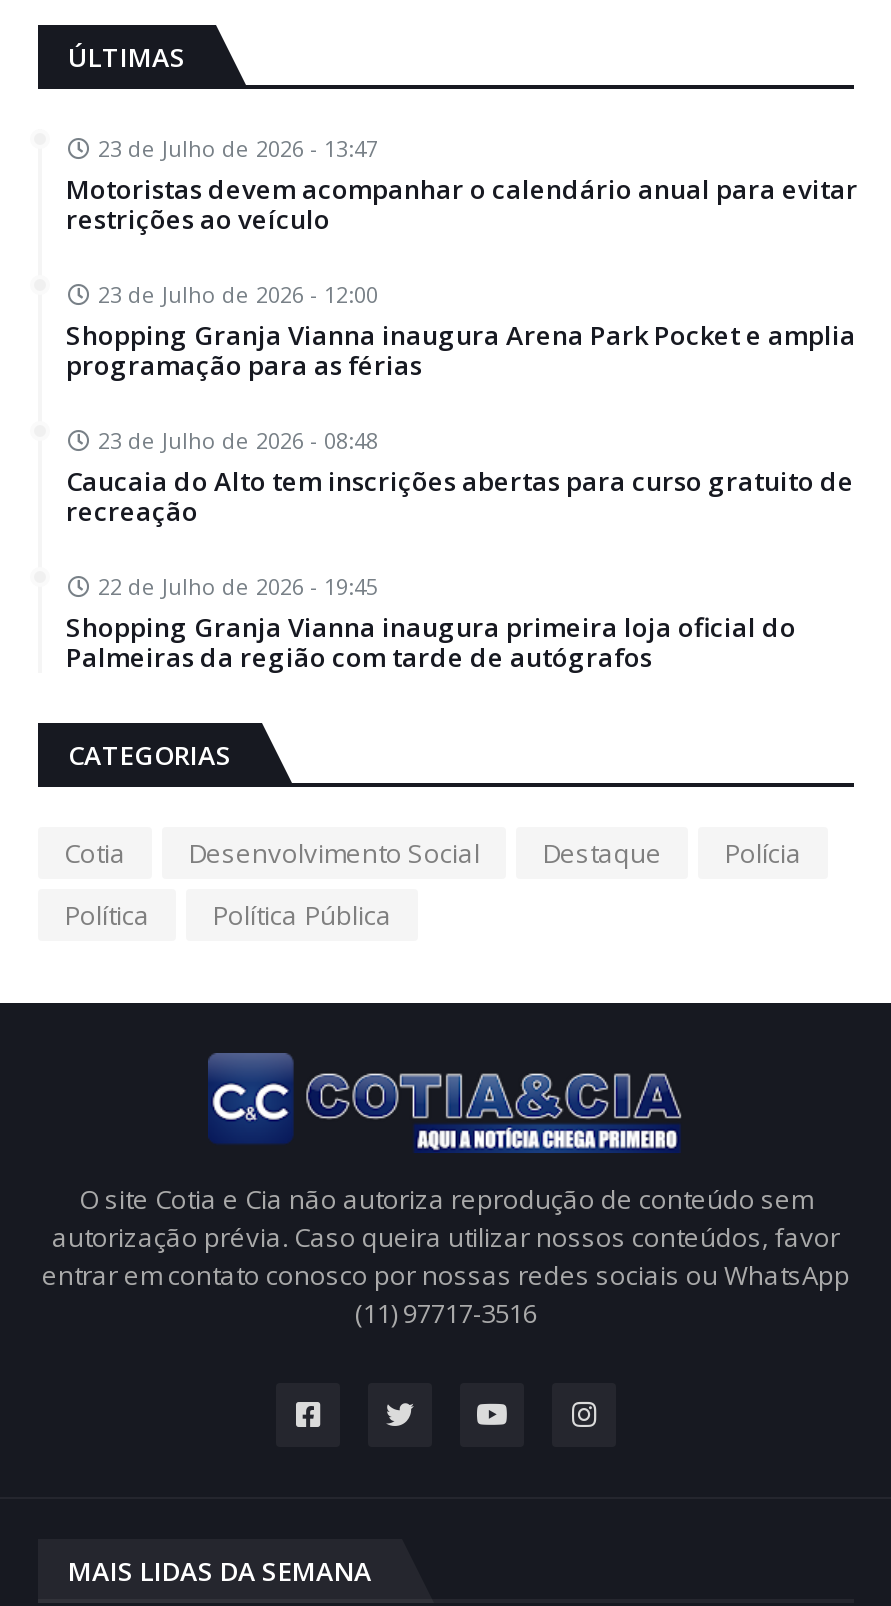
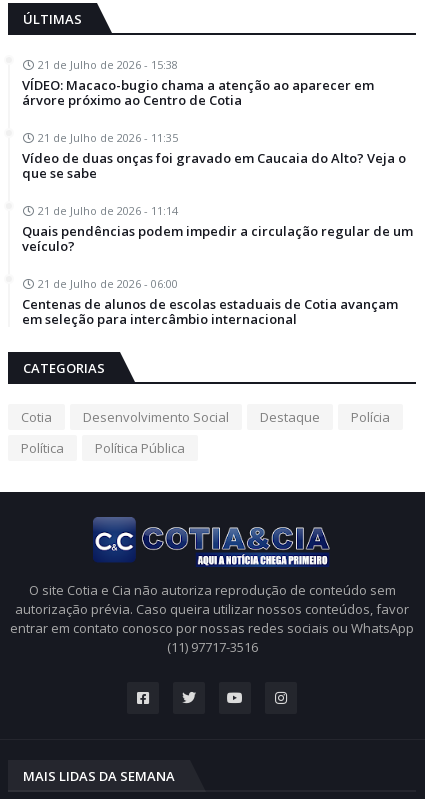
[66,132,858,236] 23 de Julho de 2026 - 13:47 | Motoristas devem acompanhar o calendário anual para evitar | restrições ao veículo -> [22,57,374,109] 21 de Julho de 2026 - 15:38 | VÍDEO: Macaco-bugio chama a atenção ao aparecer em | árvore próximo ao Centro de Cotia
[66,278,856,382] 23 de Julho de 2026 - 12:00 | Shopping Granja Vianna inaugura Arena Park Pocket e amplia | programação para as férias -> [22,130,406,182] 21 de Julho de 2026 - 11:35 | Vídeo de duas onças foi gravado em Caucaia do Alto? Veja o | que se sabe
[66,424,854,528] 23 de Julho de 2026 - 08:48 | Caucaia do Alto tem inscrições abertas para curso gratuito de | recreação -> [22,203,413,255] 21 de Julho de 2026 - 11:14 | Quais pendências podem impedir a circulação regular de um | veículo?
[66,570,796,674] 22 de Julho de 2026 - 19:45 | Shopping Granja Vianna inaugura primeira loja oficial do | Palmeiras da região com tarde de autógrafos -> [22,276,398,328] 21 de Julho de 2026 - 06:00 | Centenas de alunos de escolas estaduais de Cotia avançam | em seleção para intercâmbio internacional

